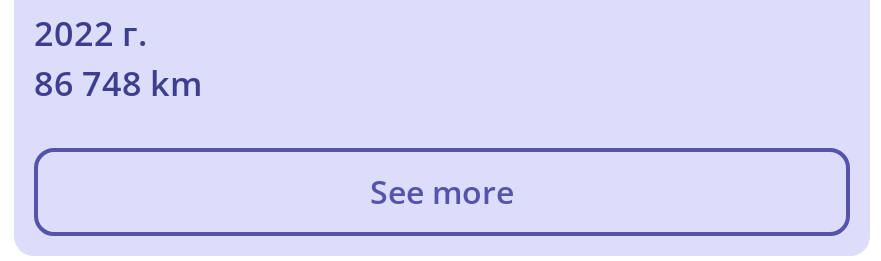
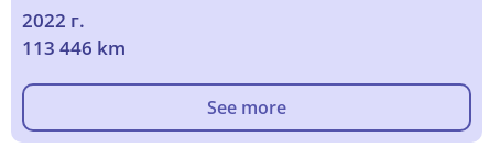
[34,61,202,107] 86 748 km -> [22,36,126,61] 113 446 km

